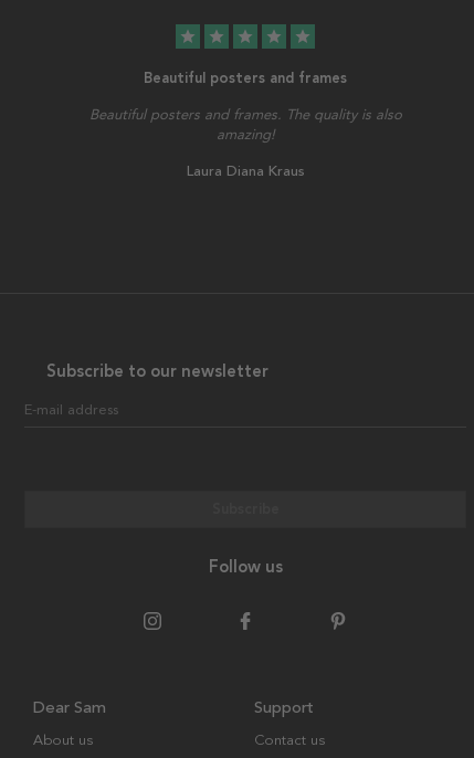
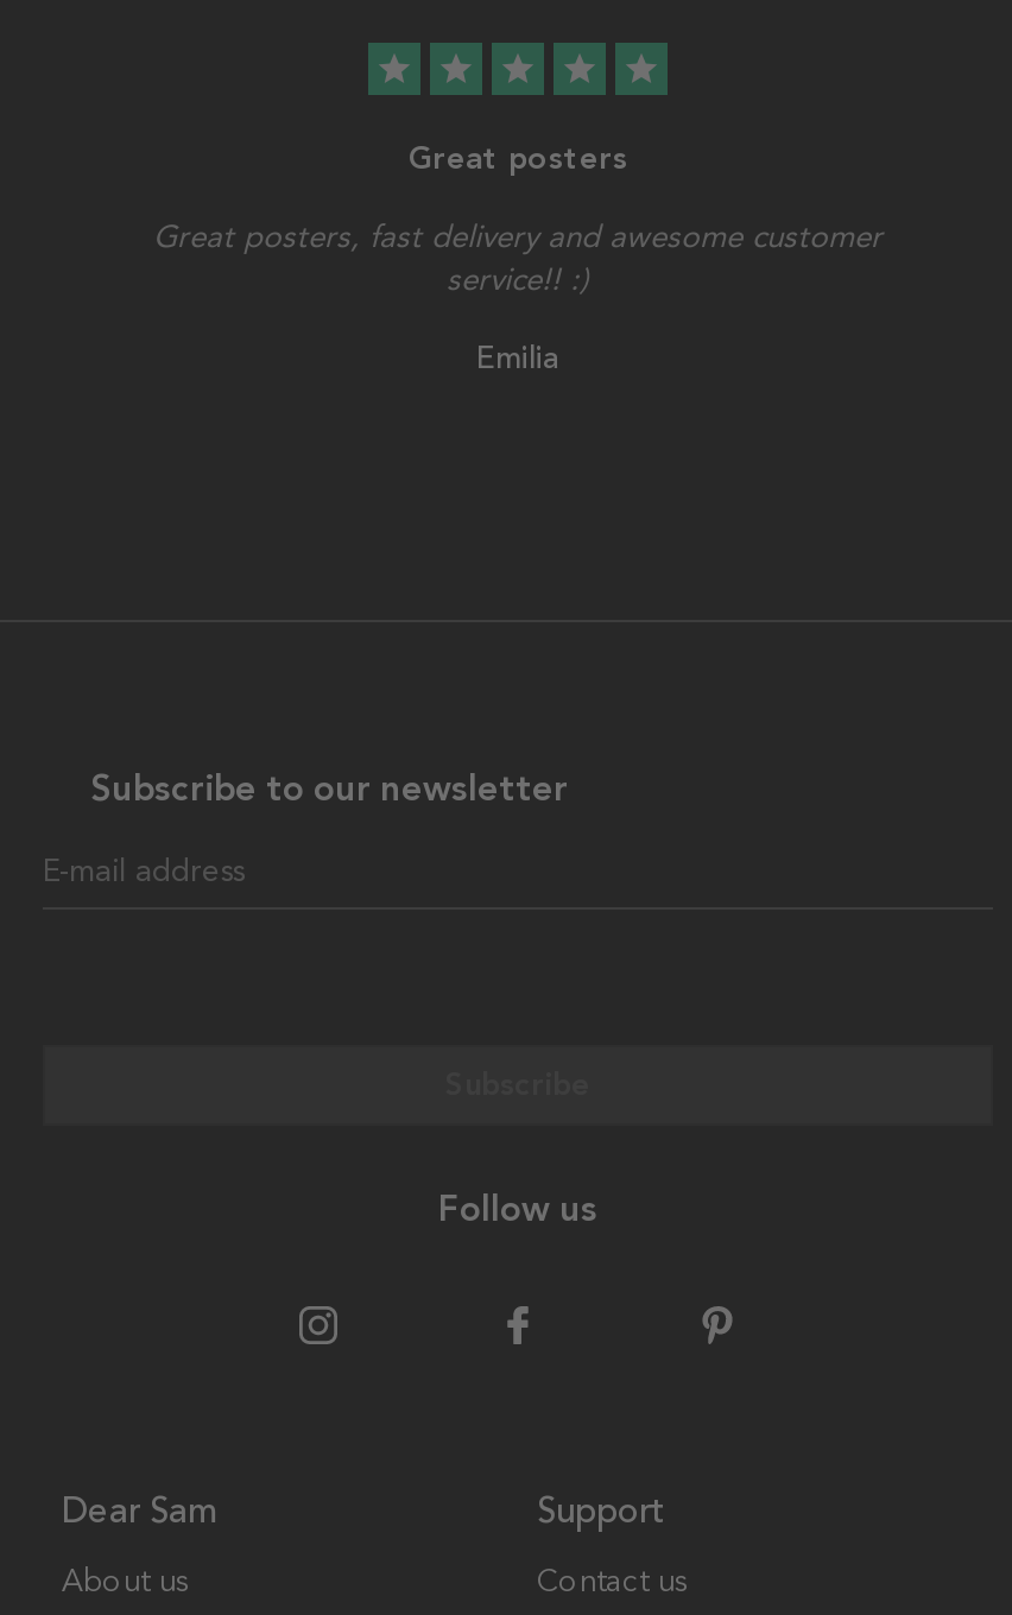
[144,69,347,86] Beautiful posters and frames -> [409,140,627,175] Great posters
[89,106,402,142] Beautiful posters and frames. The quality is also | amazing! -> [153,218,883,296] Great posters, fast delivery and awesome customer | service!! :)
[186,162,304,180] Laura Diana Kraus -> [476,339,559,377] Emilia

